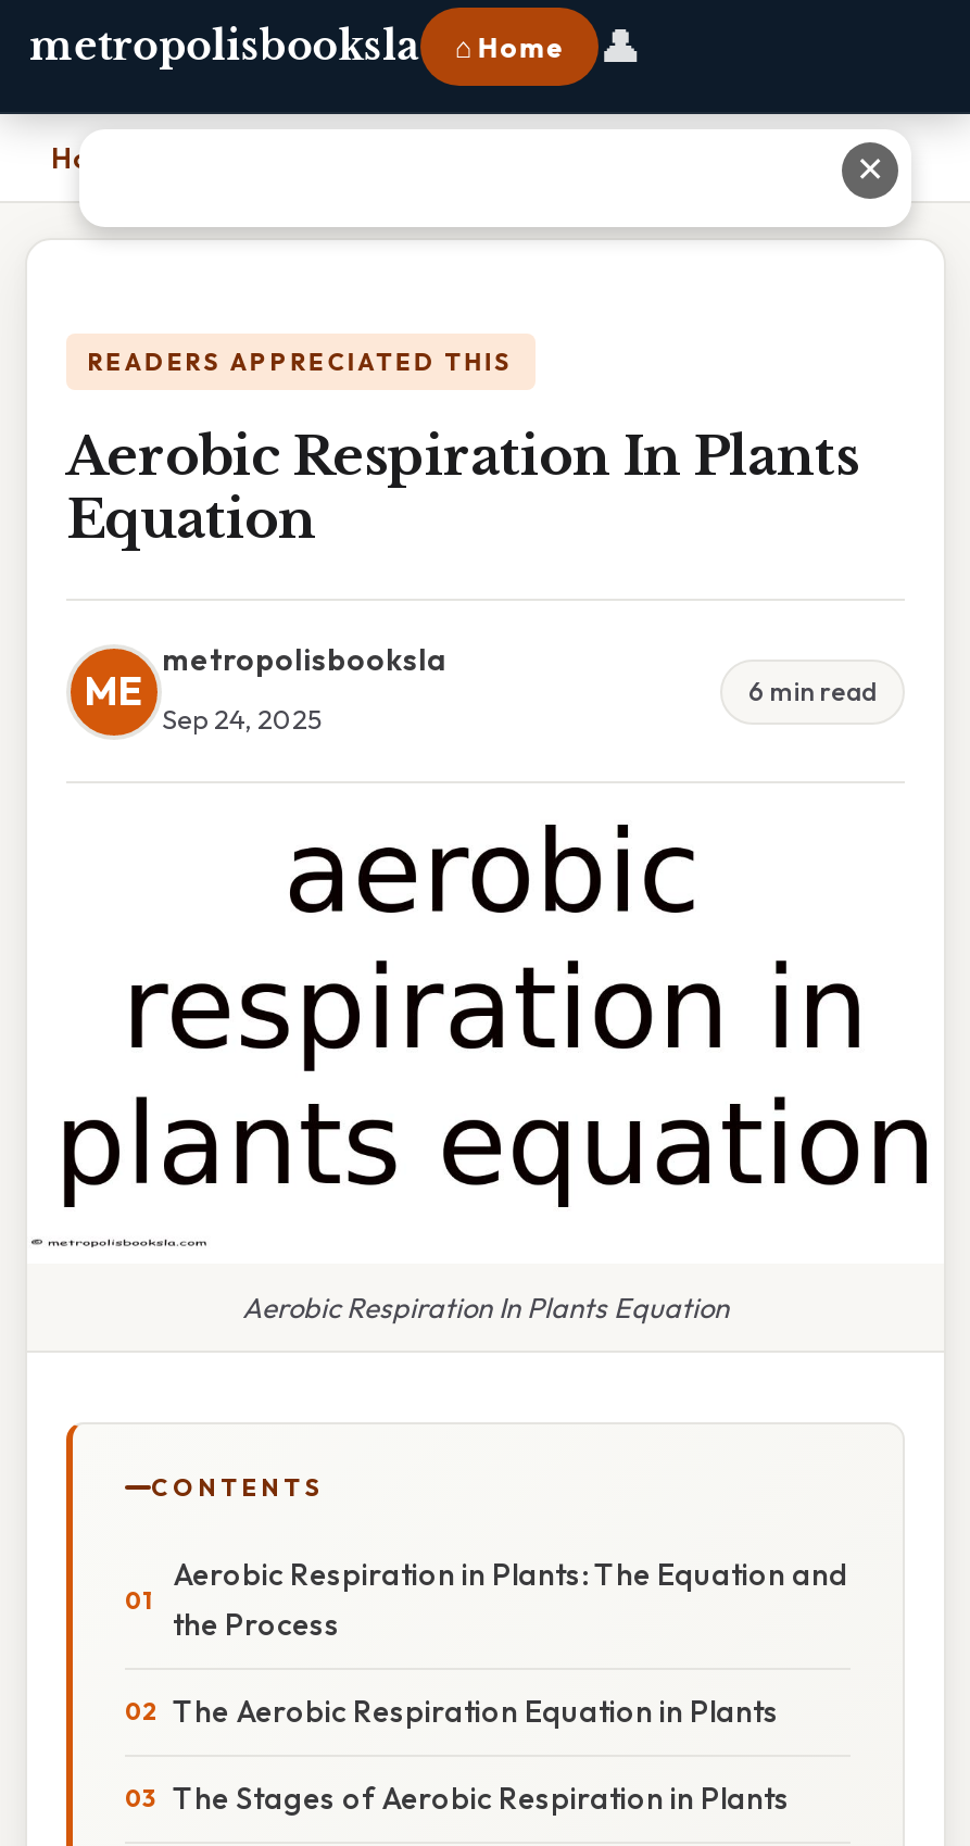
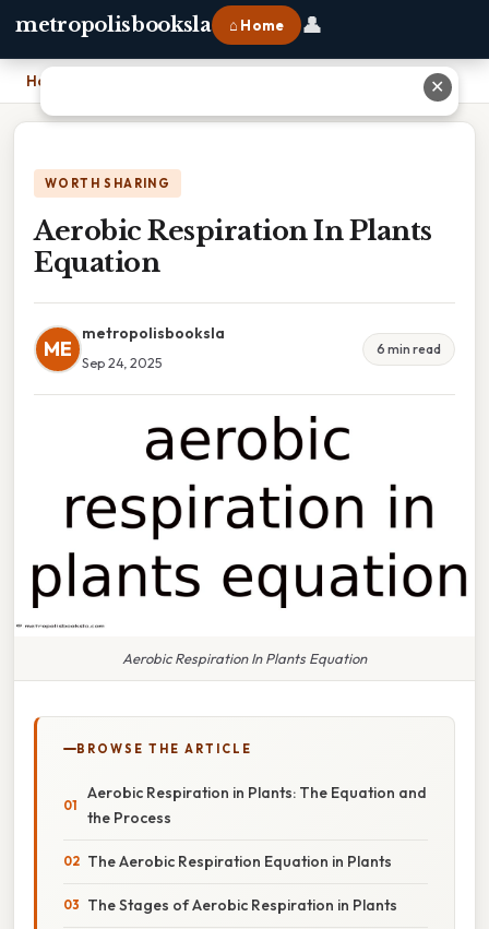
[88,347,513,377] READERS APPRECIATED THIS -> [45,176,170,191] WORTH SHARING
[151,1472,325,1502] CONTENTS -> [76,741,252,756] BROWSE THE ARTICLE

